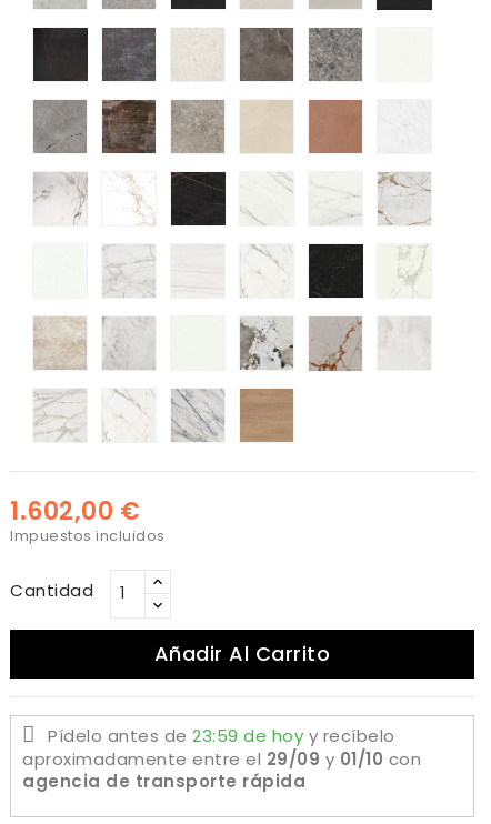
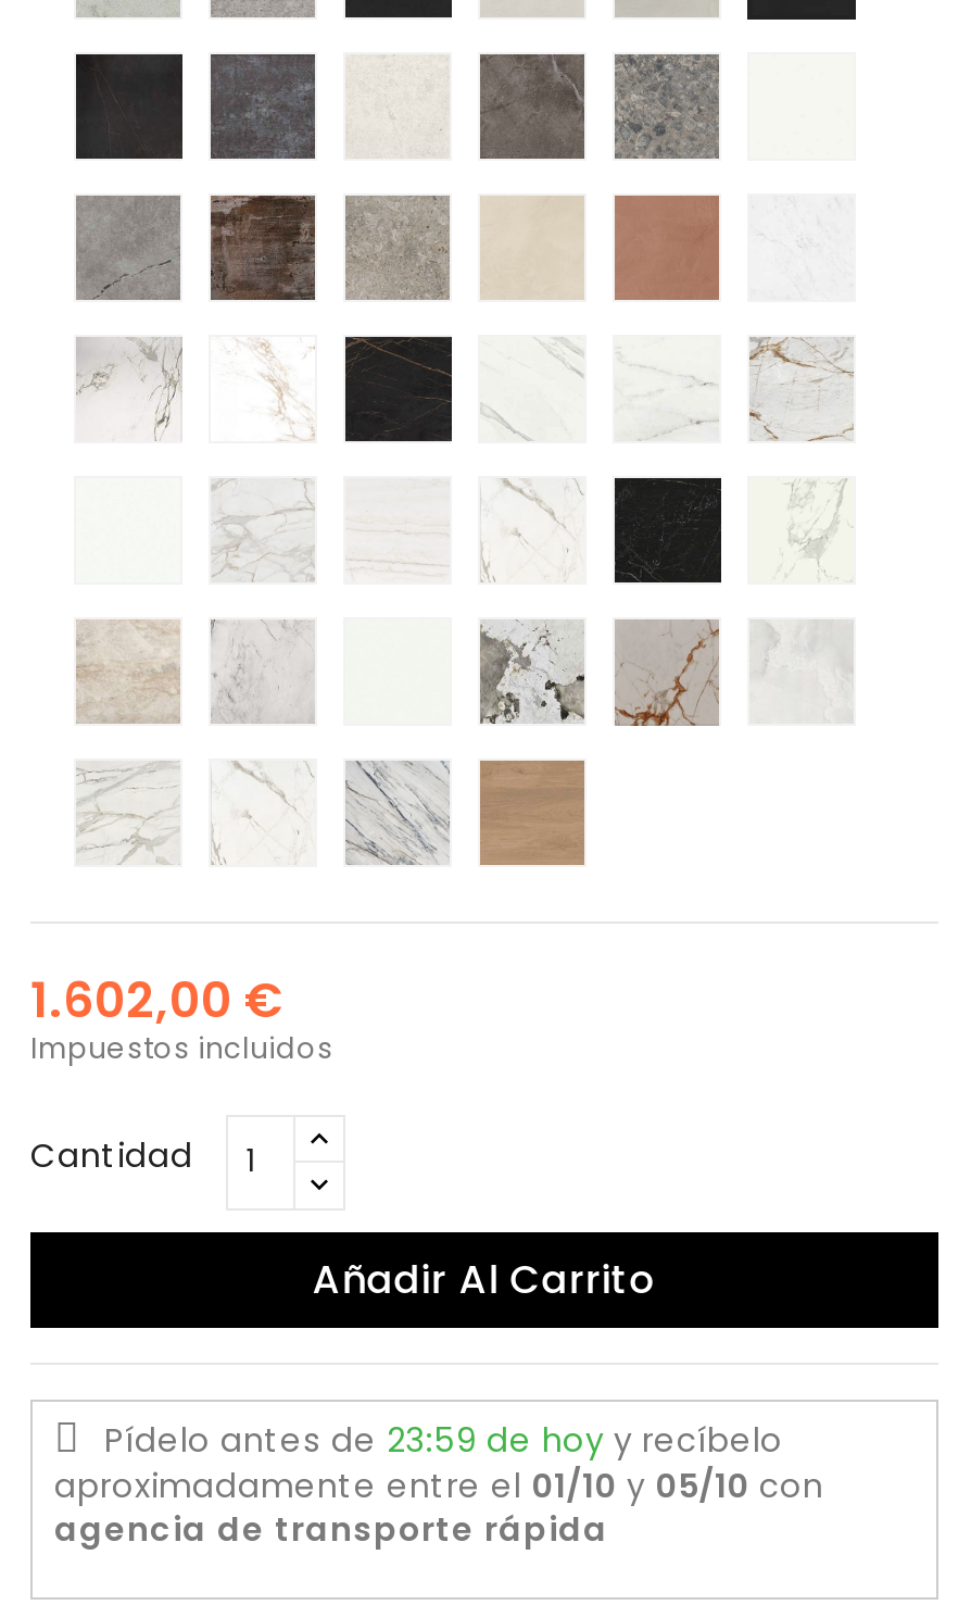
[22,747,421,770] aproximadamente entre el 29/09y 01/10 con -> [54,1462,823,1507] aproximadamente entre el 01/10y 05/10 con

